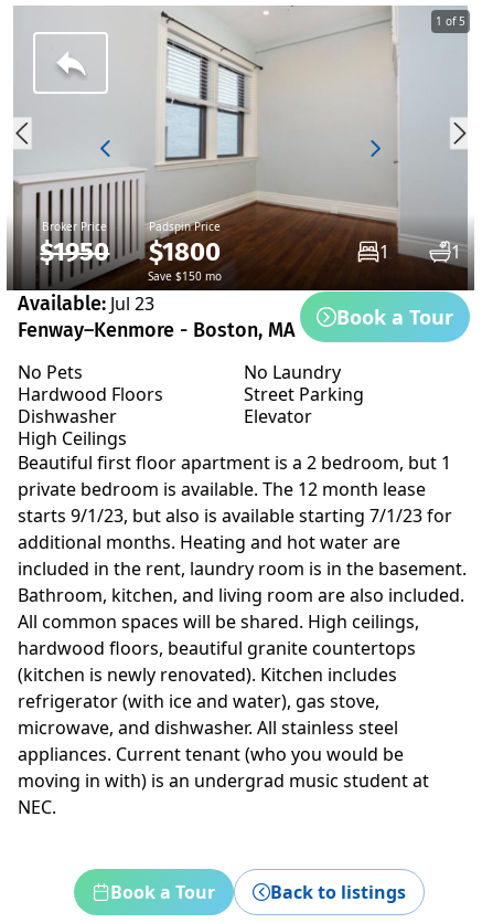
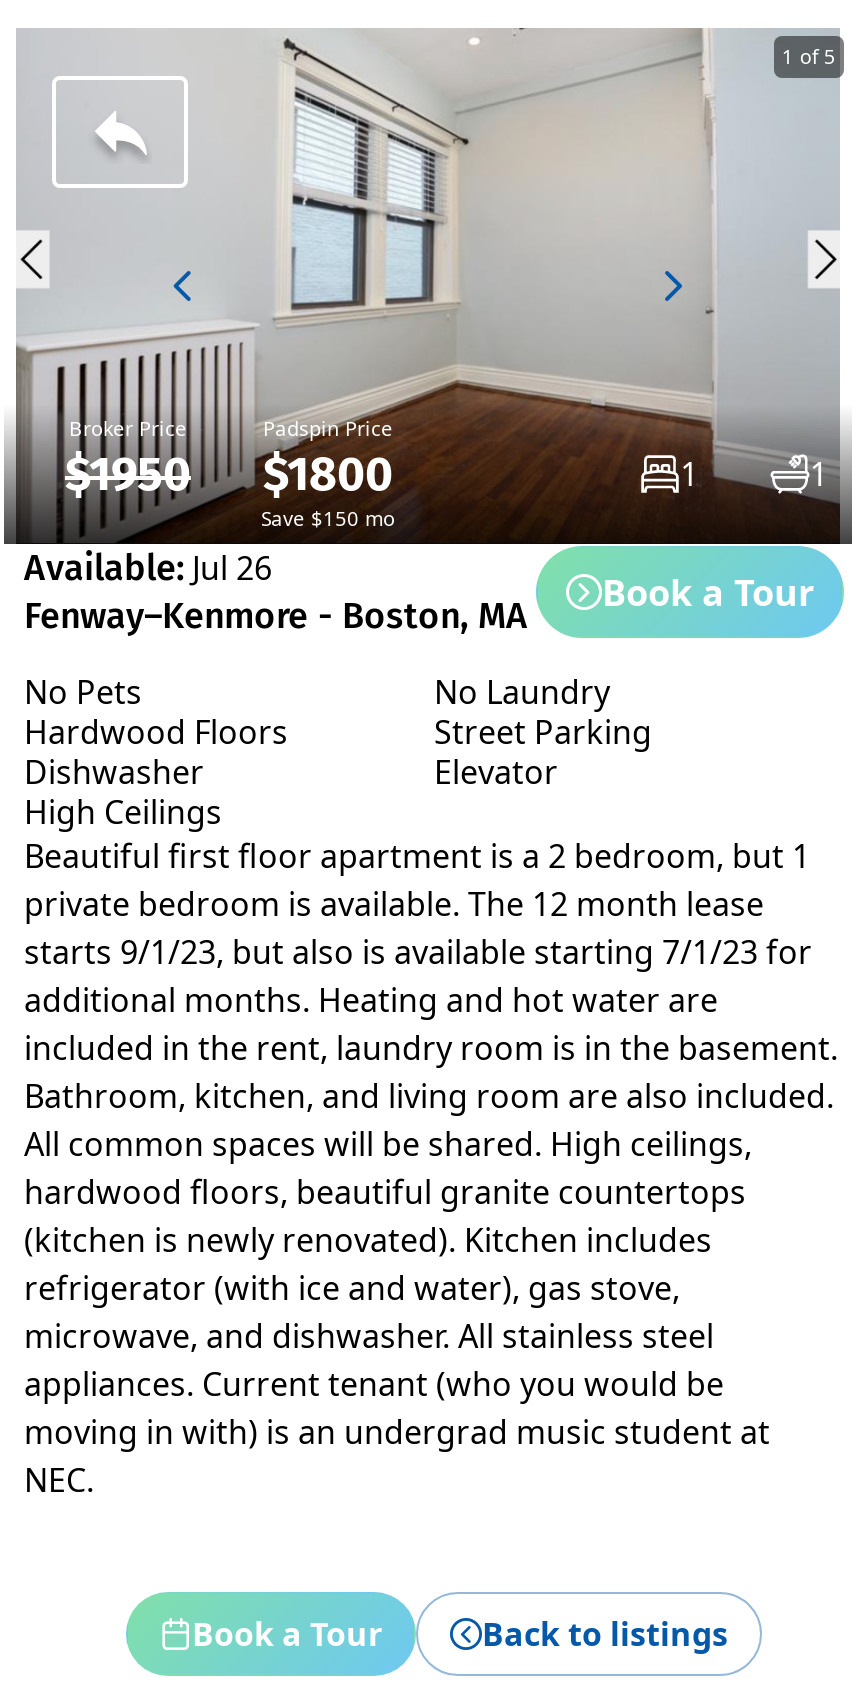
[18,291,154,316] Available: Jul 23 -> [24,546,272,590] Available: Jul 26

